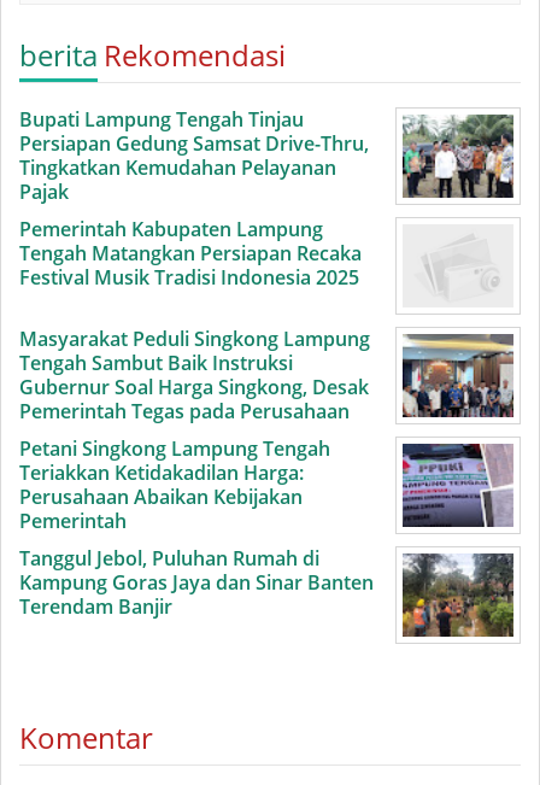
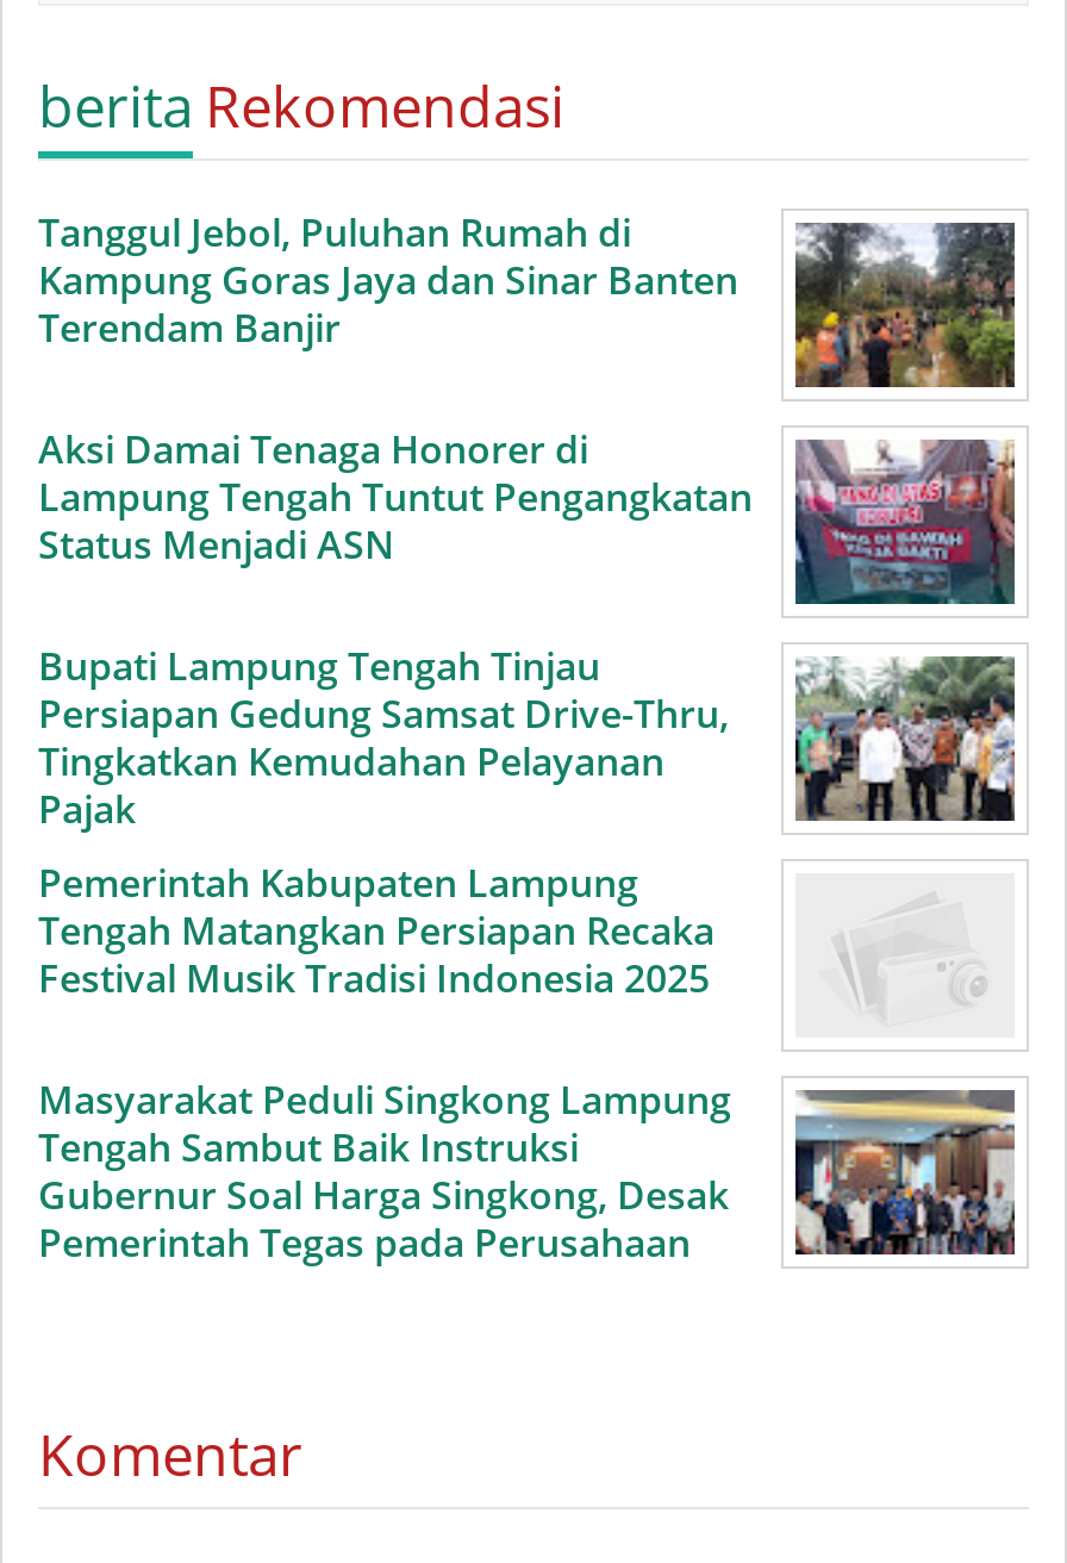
none -> [38,424,1017,606] [image] | Aksi Damai Tenaga Honorer di | Lampung Tengah Tuntut Pengangkatan | Status Menjadi ASN
moved [19,107,516,425] -> [38,641,1019,1270]: [image] | Bupati Lampung Tengah Tinjau | Persiapan Gedung Samsat Drive-Thru, | ... | Gubernur Soal Harga Singkong, Desak | Pemerintah Tegas pada Perusahaan
[19,436,330,535] Petani Singkong Lampung Tengah | Teriakkan Ketidakadilan Harga: | Perusahaan Abaikan Kebijakan | Pemerintah -> none
[401,443,513,528] [image] -> none
moved [19,546,515,638] -> [38,207,1017,390]: [image] | Tanggul Jebol, Puluhan Rumah di | Kampung Goras Jaya dan Sinar Banten | Terendam Banjir

